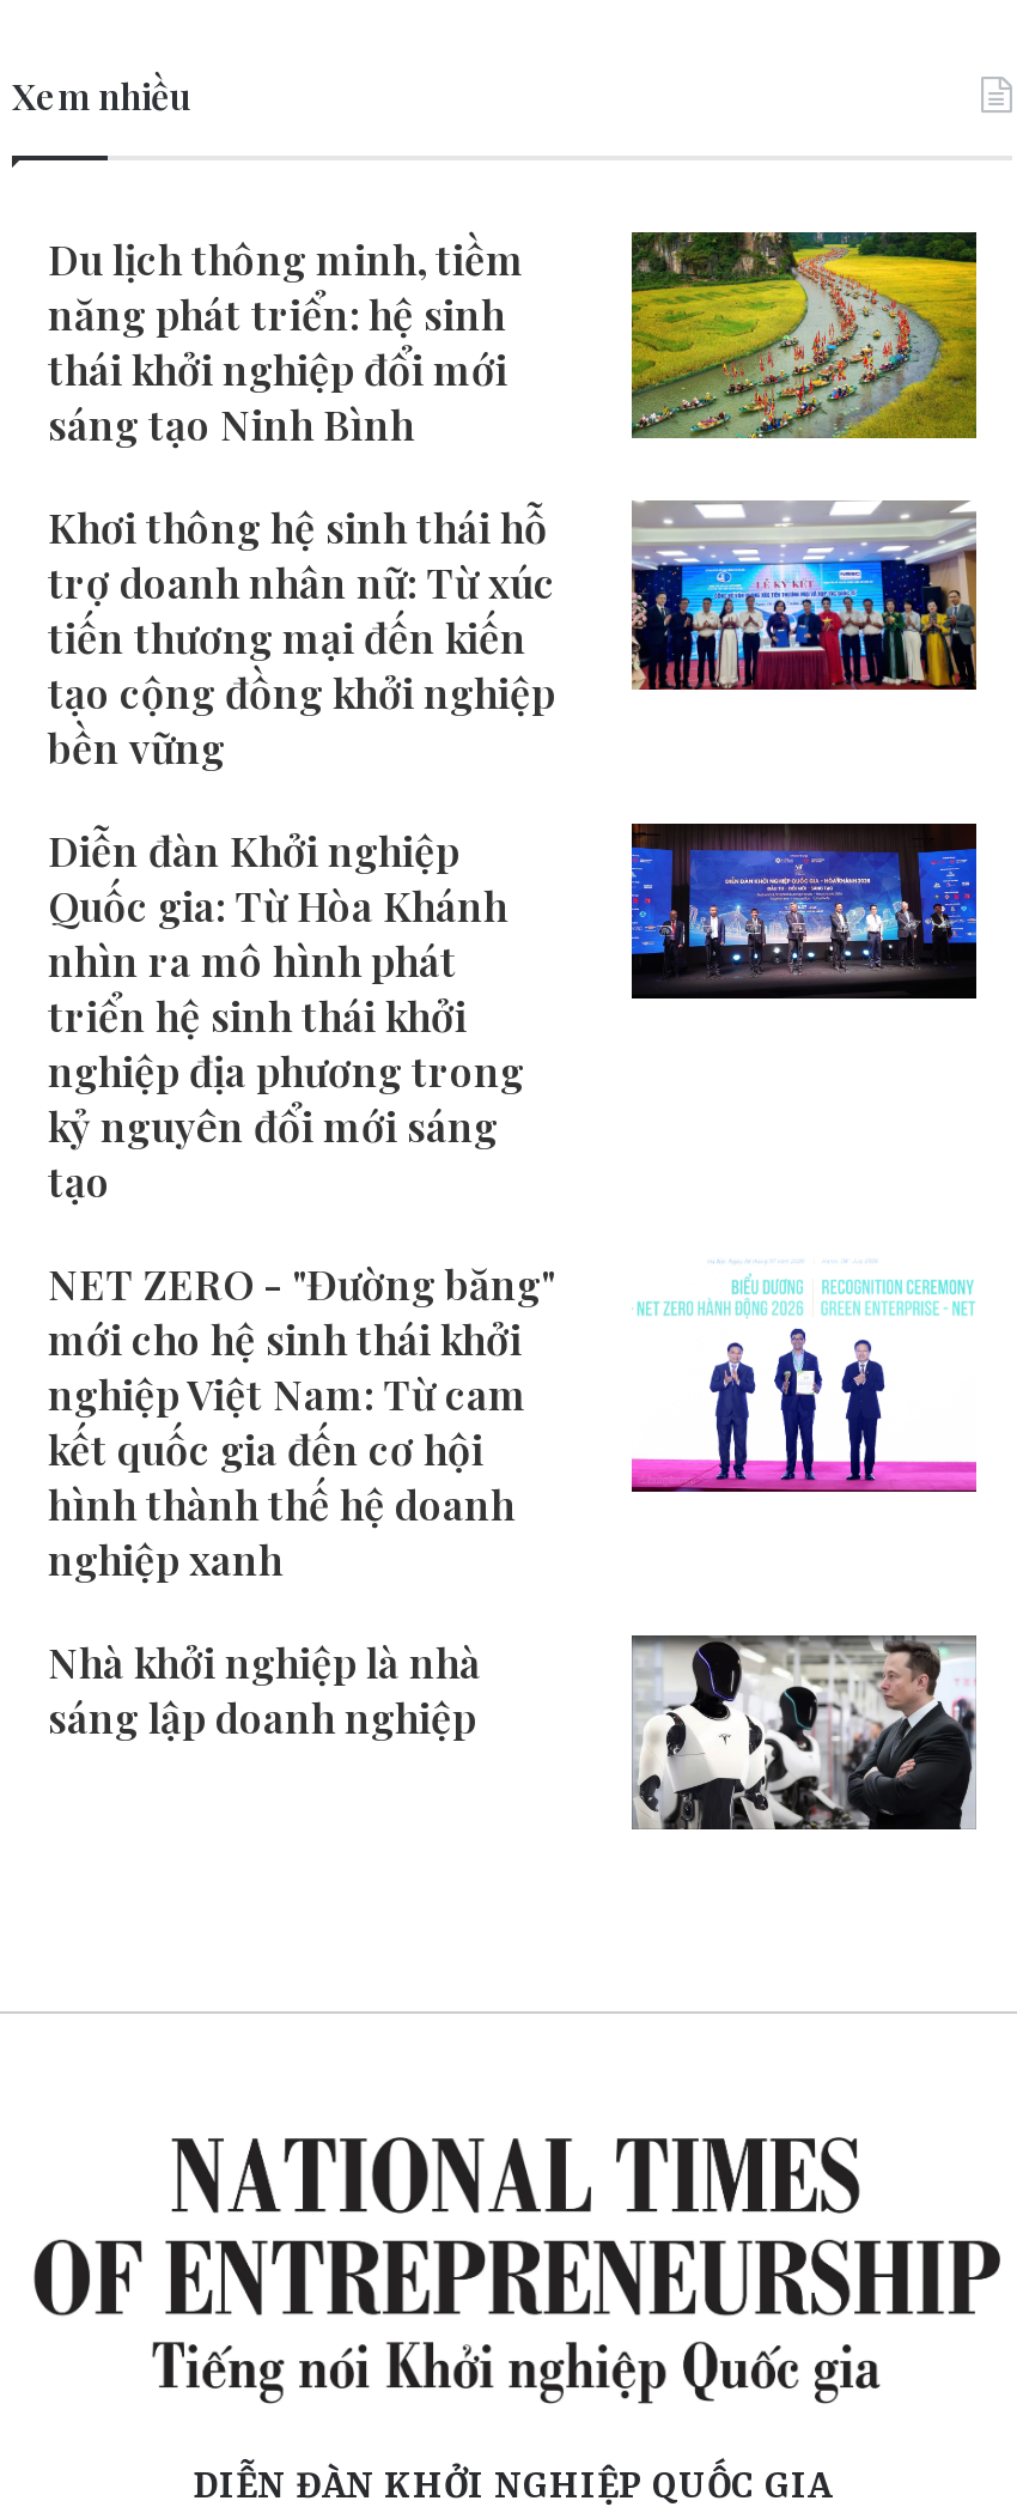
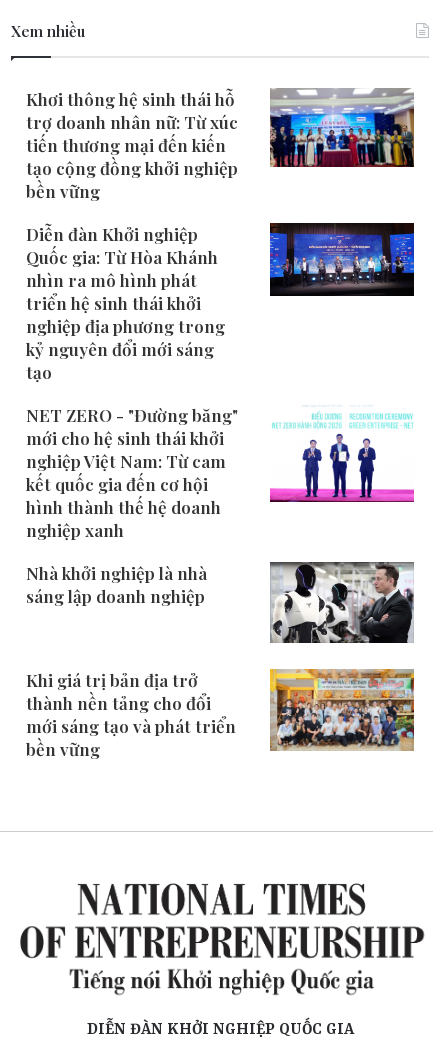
[48,233,524,451] Du lịch thông minh, tiềm | năng phát triển: hệ sinh | thái khởi nghiệp đổi mới | sáng tạo Ninh Bình -> none
[629,230,979,441] [image] -> none
moved [48,500,981,1744] -> [26,88,416,607]: [image] | Khơi thông hệ sinh thái hỗ | trợ doanh nhân nữ: Từ xúc | ... | Nhà khởi nghiệp là nhà | sáng lập doanh nghiệp
none -> [26,668,415,760] [image] | Khi giá trị bản địa trở | thành nền tảng cho đổi | mới sáng tạo và phát triển | bền vững

